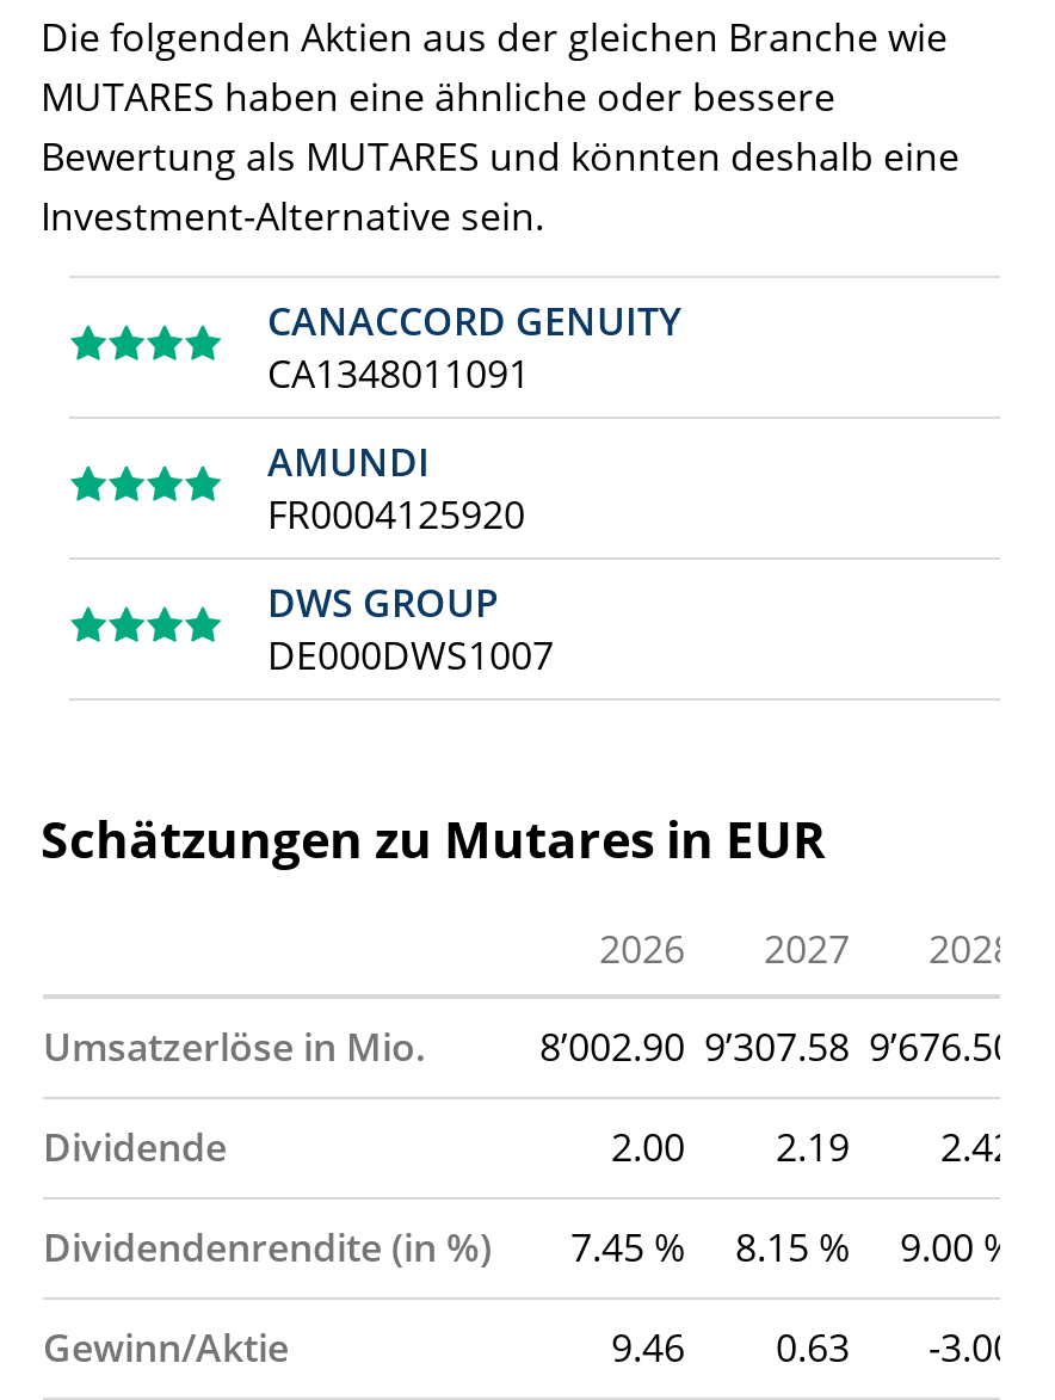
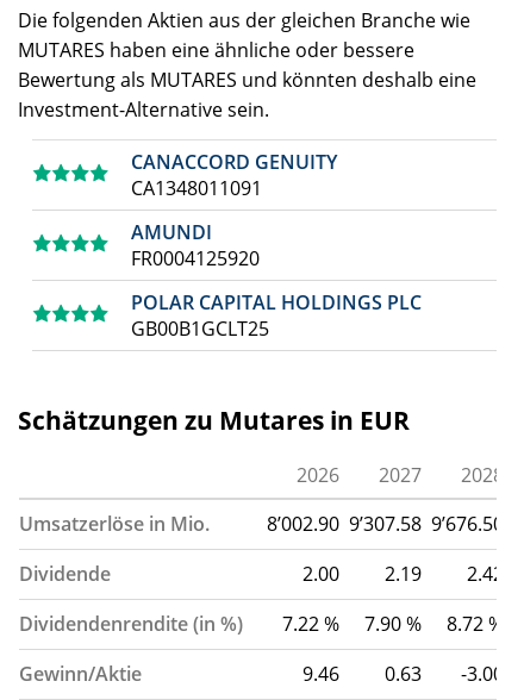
[267,576,554,682] DWS GROUP | DE000DWS1007 -> [131,289,422,342] POLAR CAPITAL HOLDINGS PLC | GB00B1GCLT25
[570,1221,685,1273] 7.45 % -> [282,611,339,637] 7.22 %
[735,1221,850,1273] 8.15 % -> [364,611,422,637] 7.90 %
[900,1221,1014,1273] 9.00 % -> [447,611,504,637] 8.72 %

